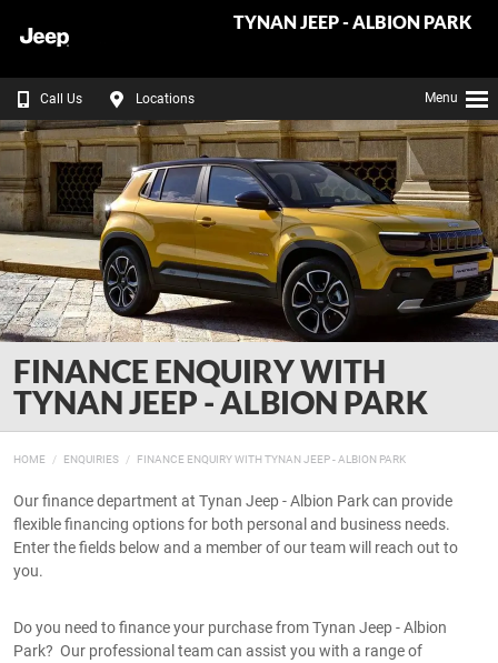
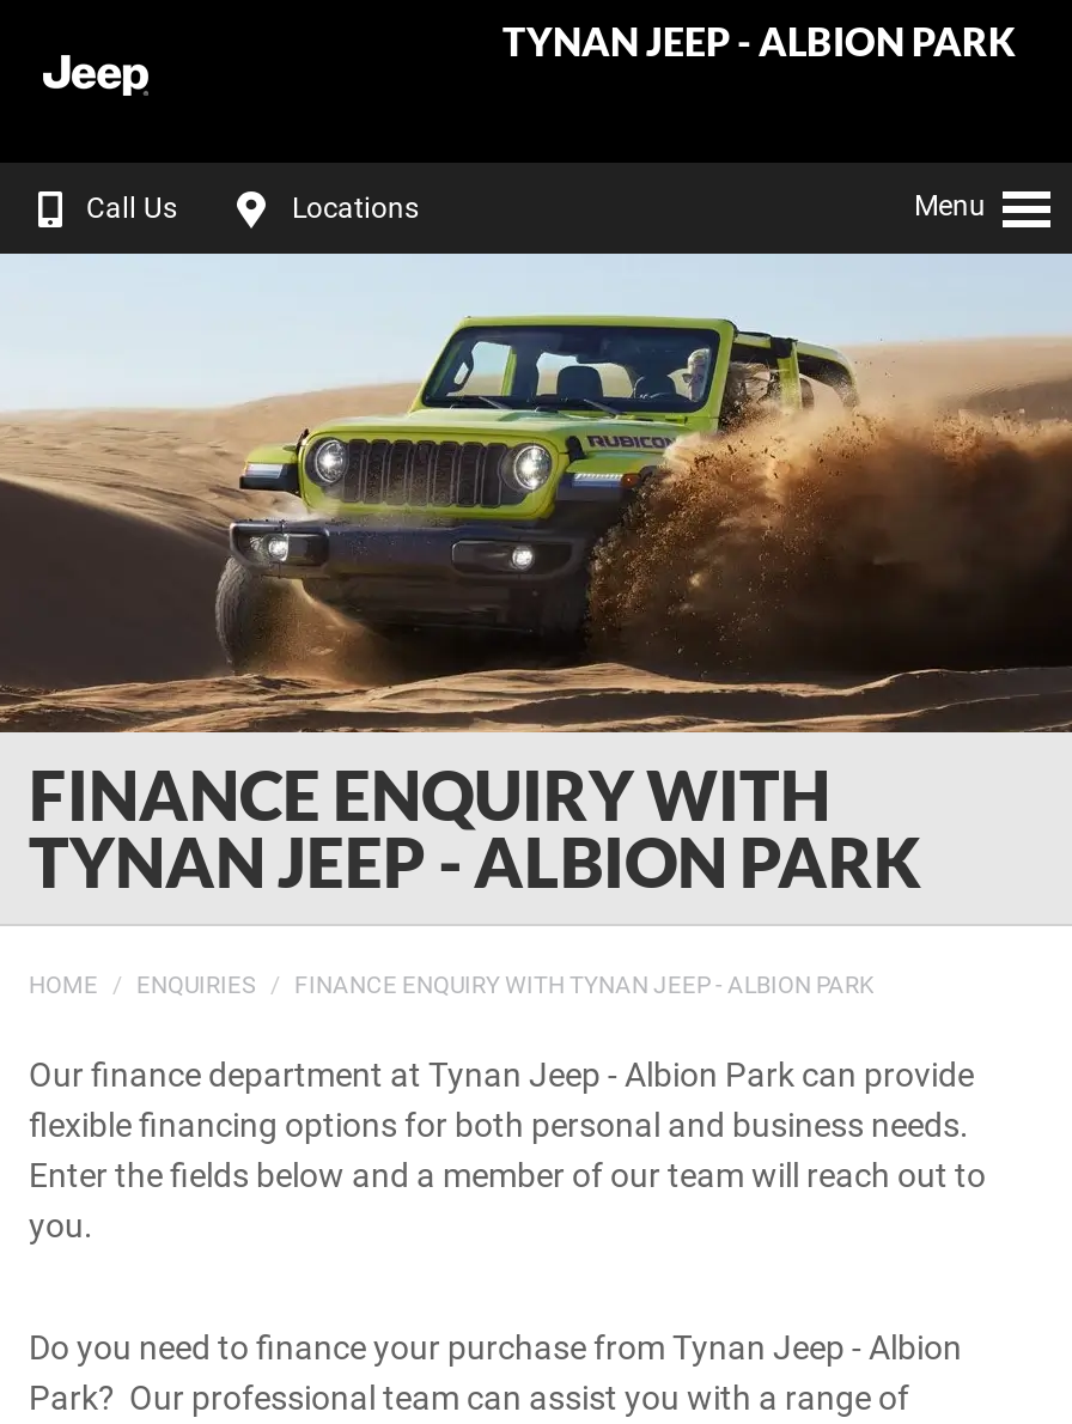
[3,119,495,343] [image] -> [7,251,1065,735] [image]

